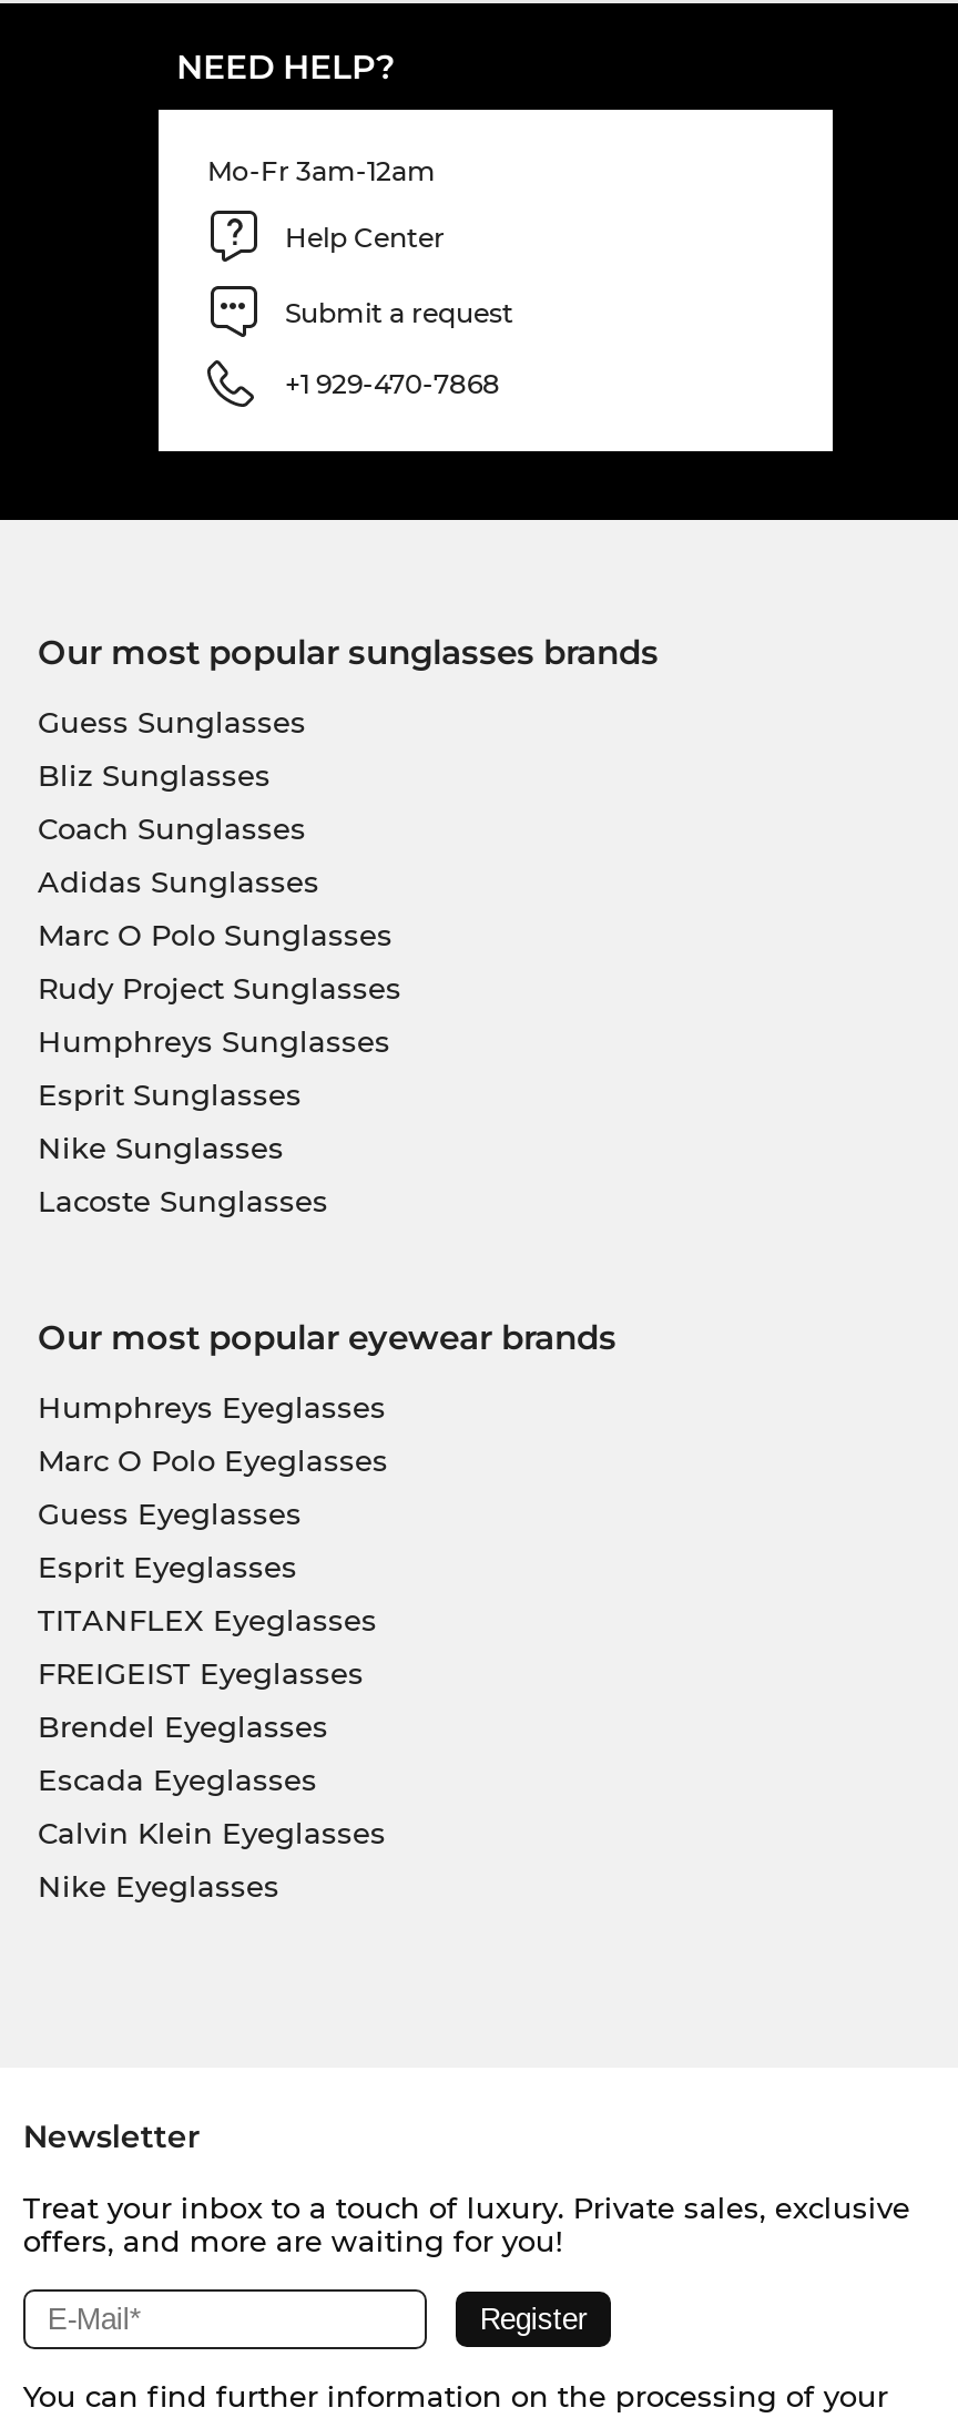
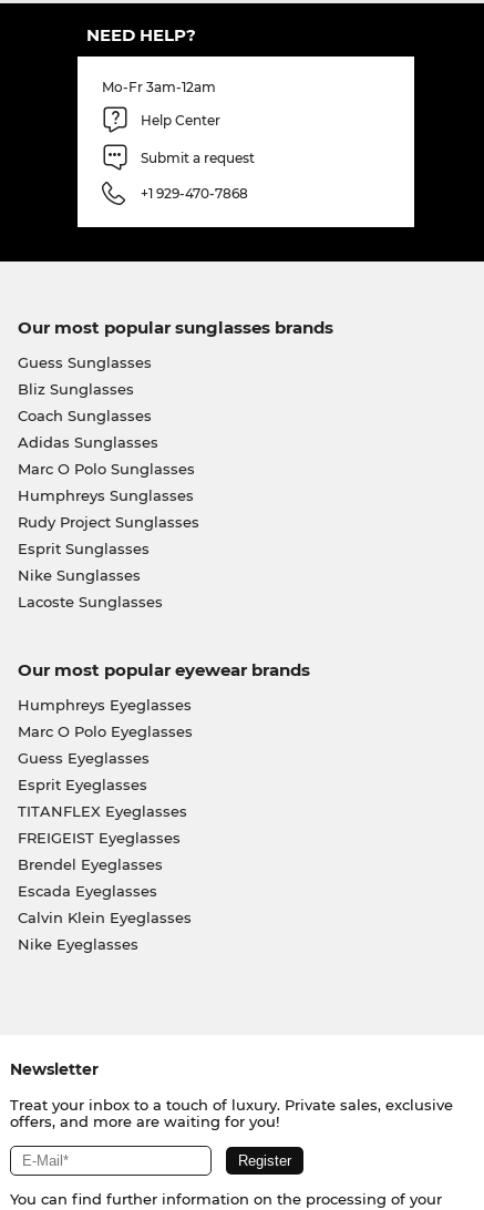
moved [38,970,401,1006] -> [17,513,199,531]: Rudy Project Sunglasses
moved [38,1024,390,1059] -> [17,487,193,504]: Humphreys Sunglasses

